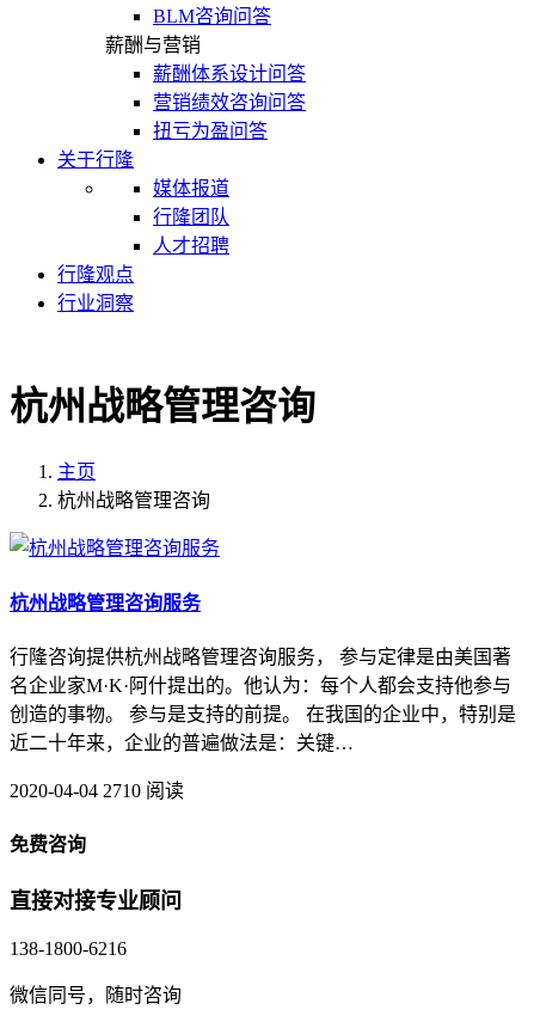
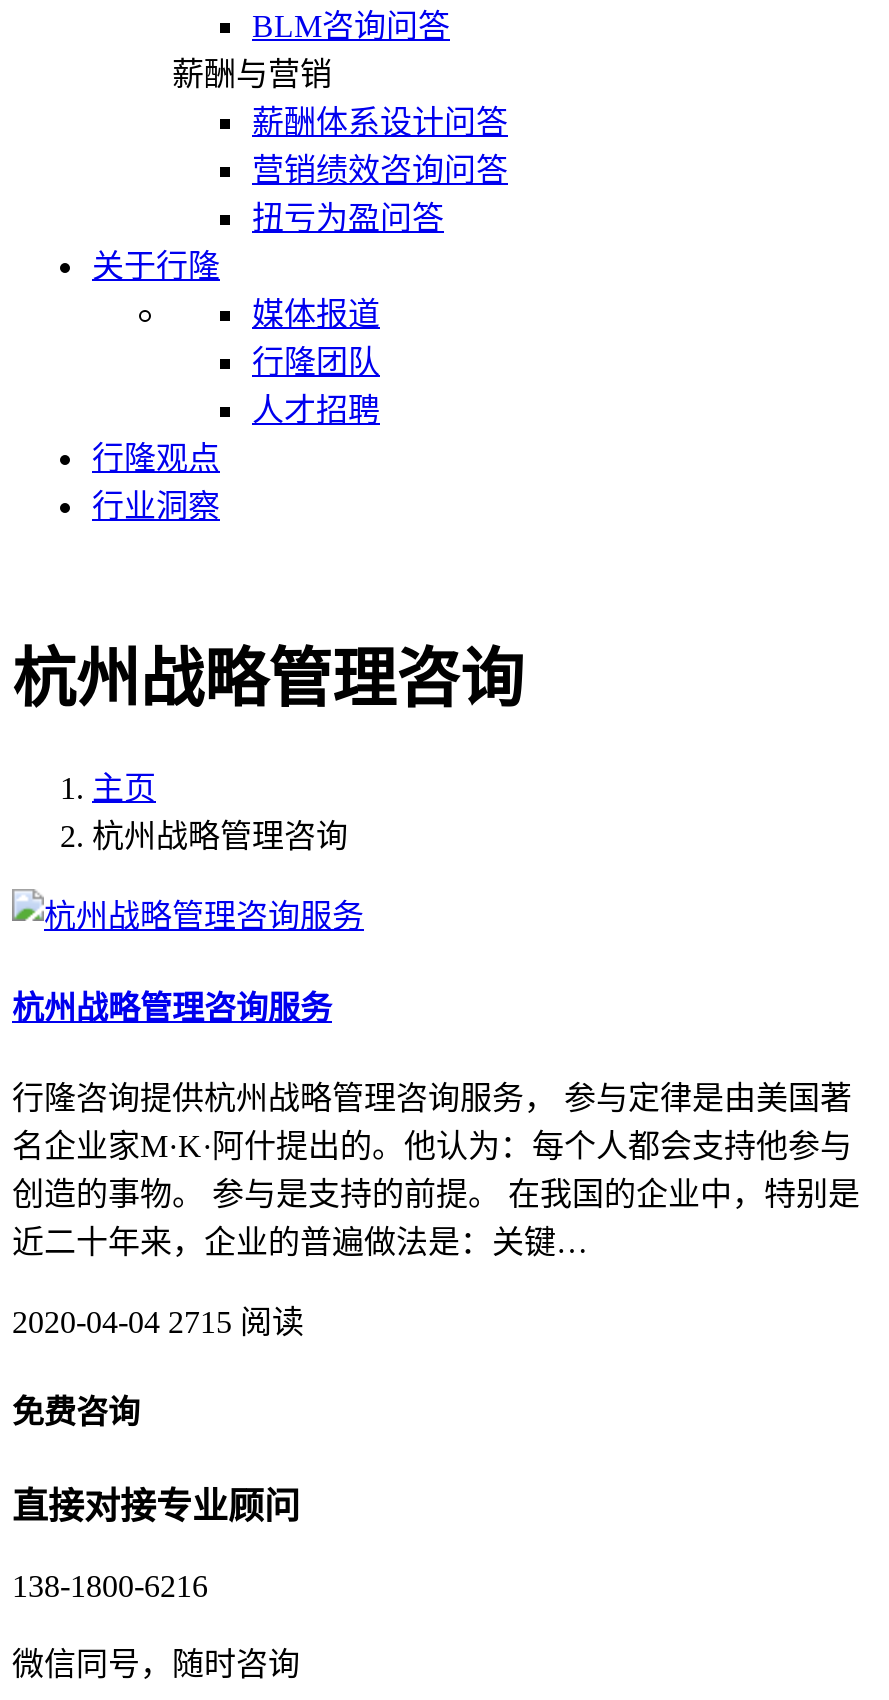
[10,781,184,801] 2020-04-04 2710 阅读 -> [12,1305,304,1339] 2020-04-04 2715 阅读

